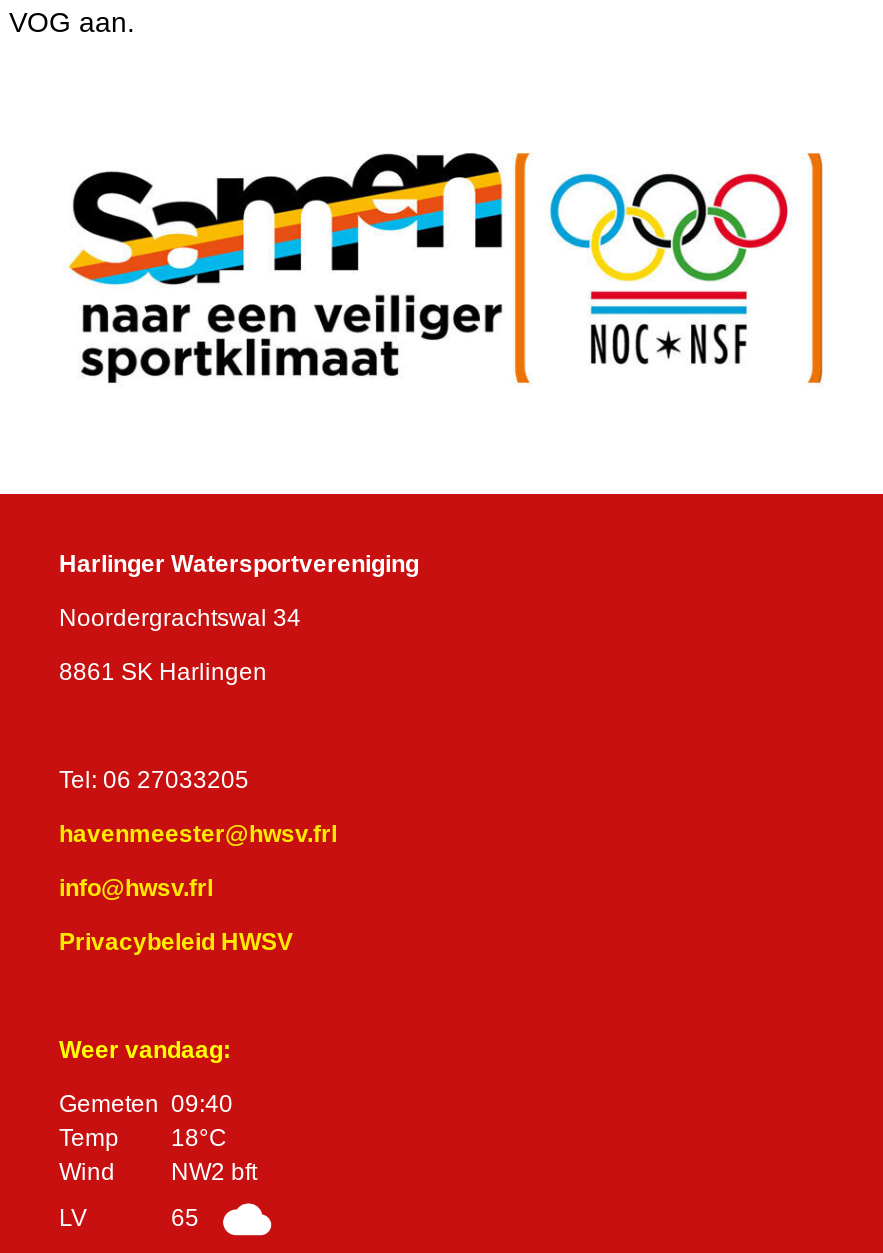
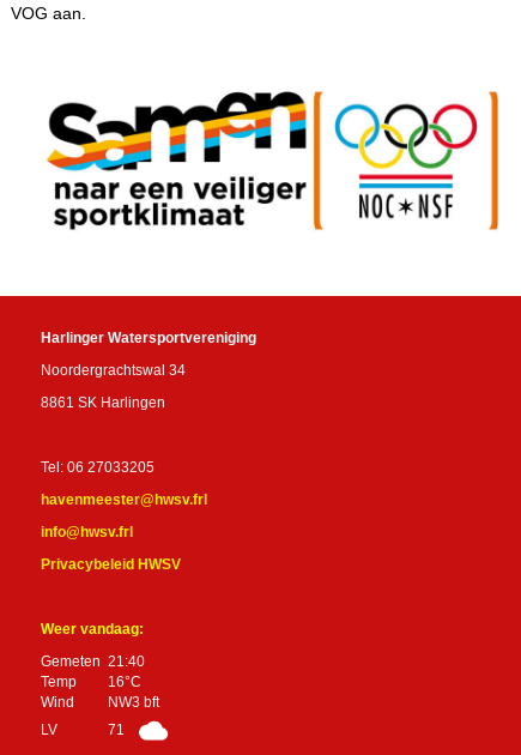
[59,1091,233,1119] Gemeten 09:40 -> [41,654,145,671] Gemeten 21:40
[59,1125,227,1153] Temp 18°C -> [41,674,141,691] Temp 16°C
[59,1159,257,1187] Wind NW2 bft -> [41,694,159,711] Wind NW3 bft
[171,1205,199,1233] 65 -> [108,722,125,739] 71

